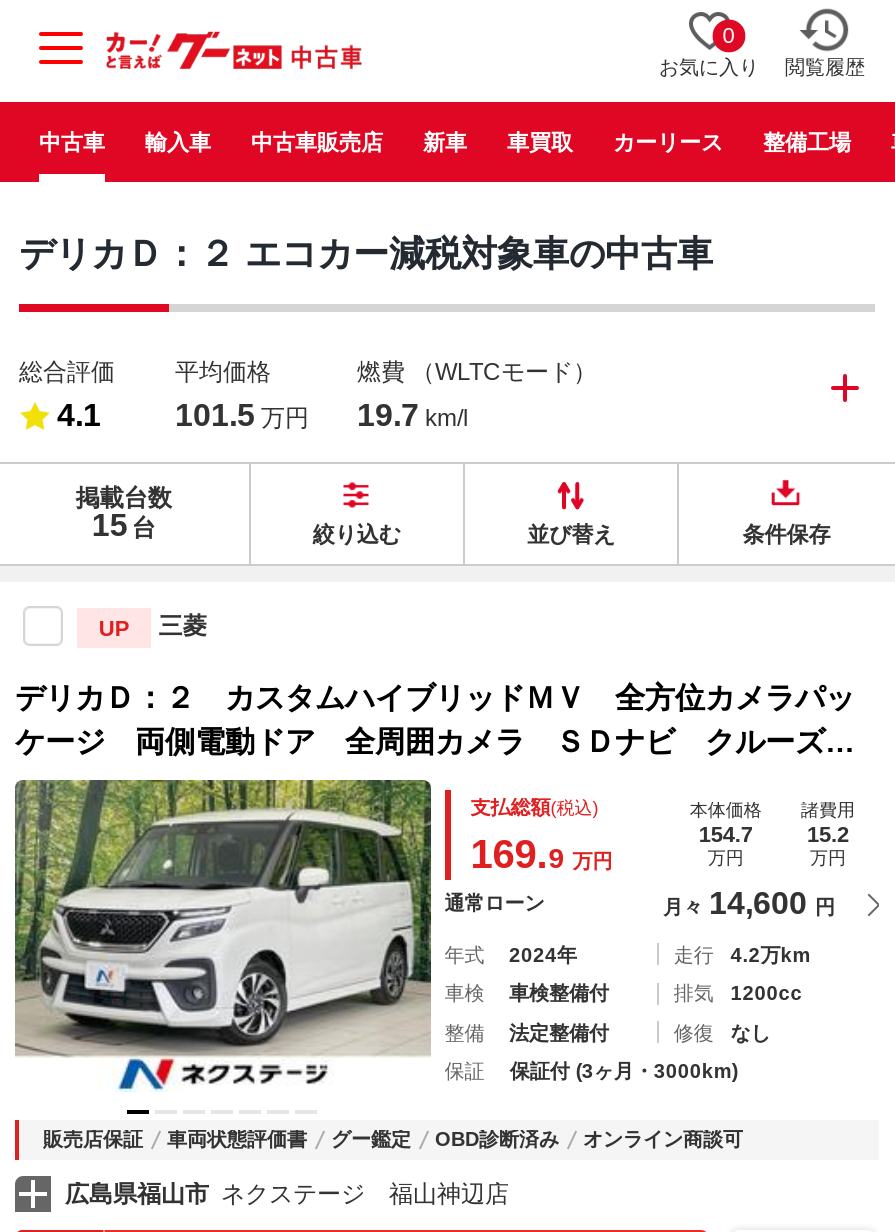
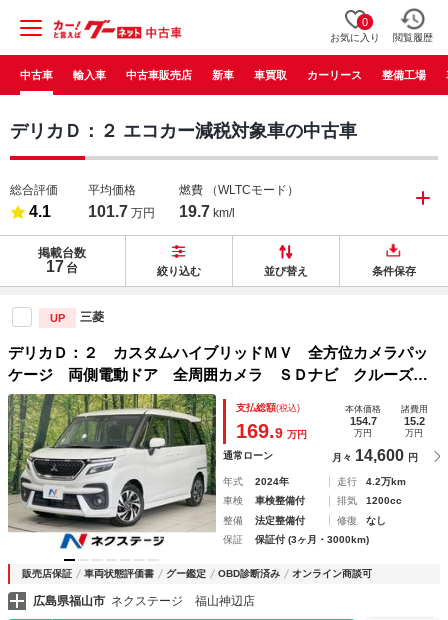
[175,398,469,432] 101.5万円 19.7 km/l -> [88,203,235,220] 101.7万円 19.7 km/l
[92,508,156,542] 15 台 -> [46,258,78,275] 17 台

